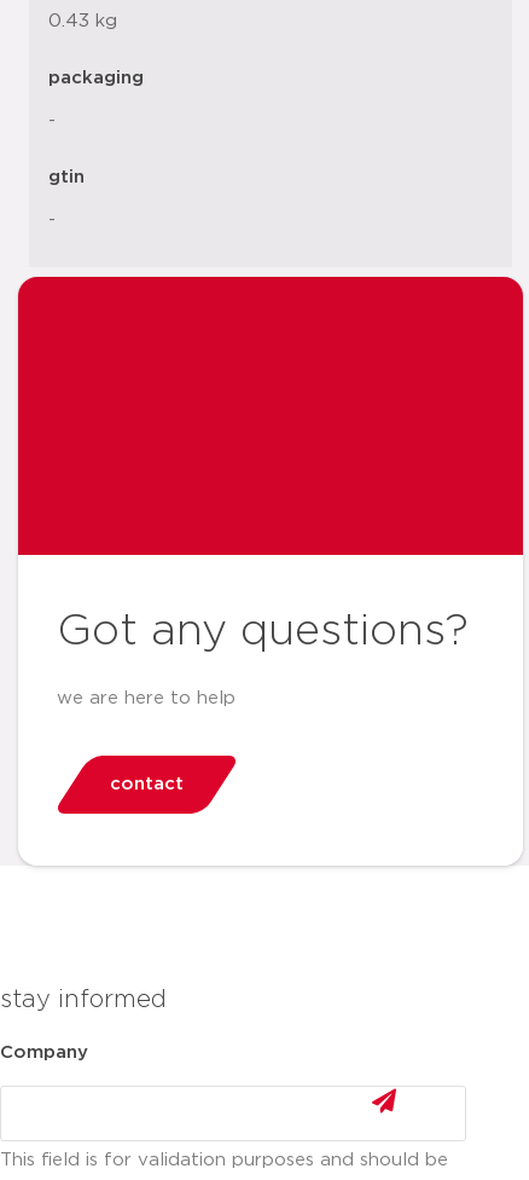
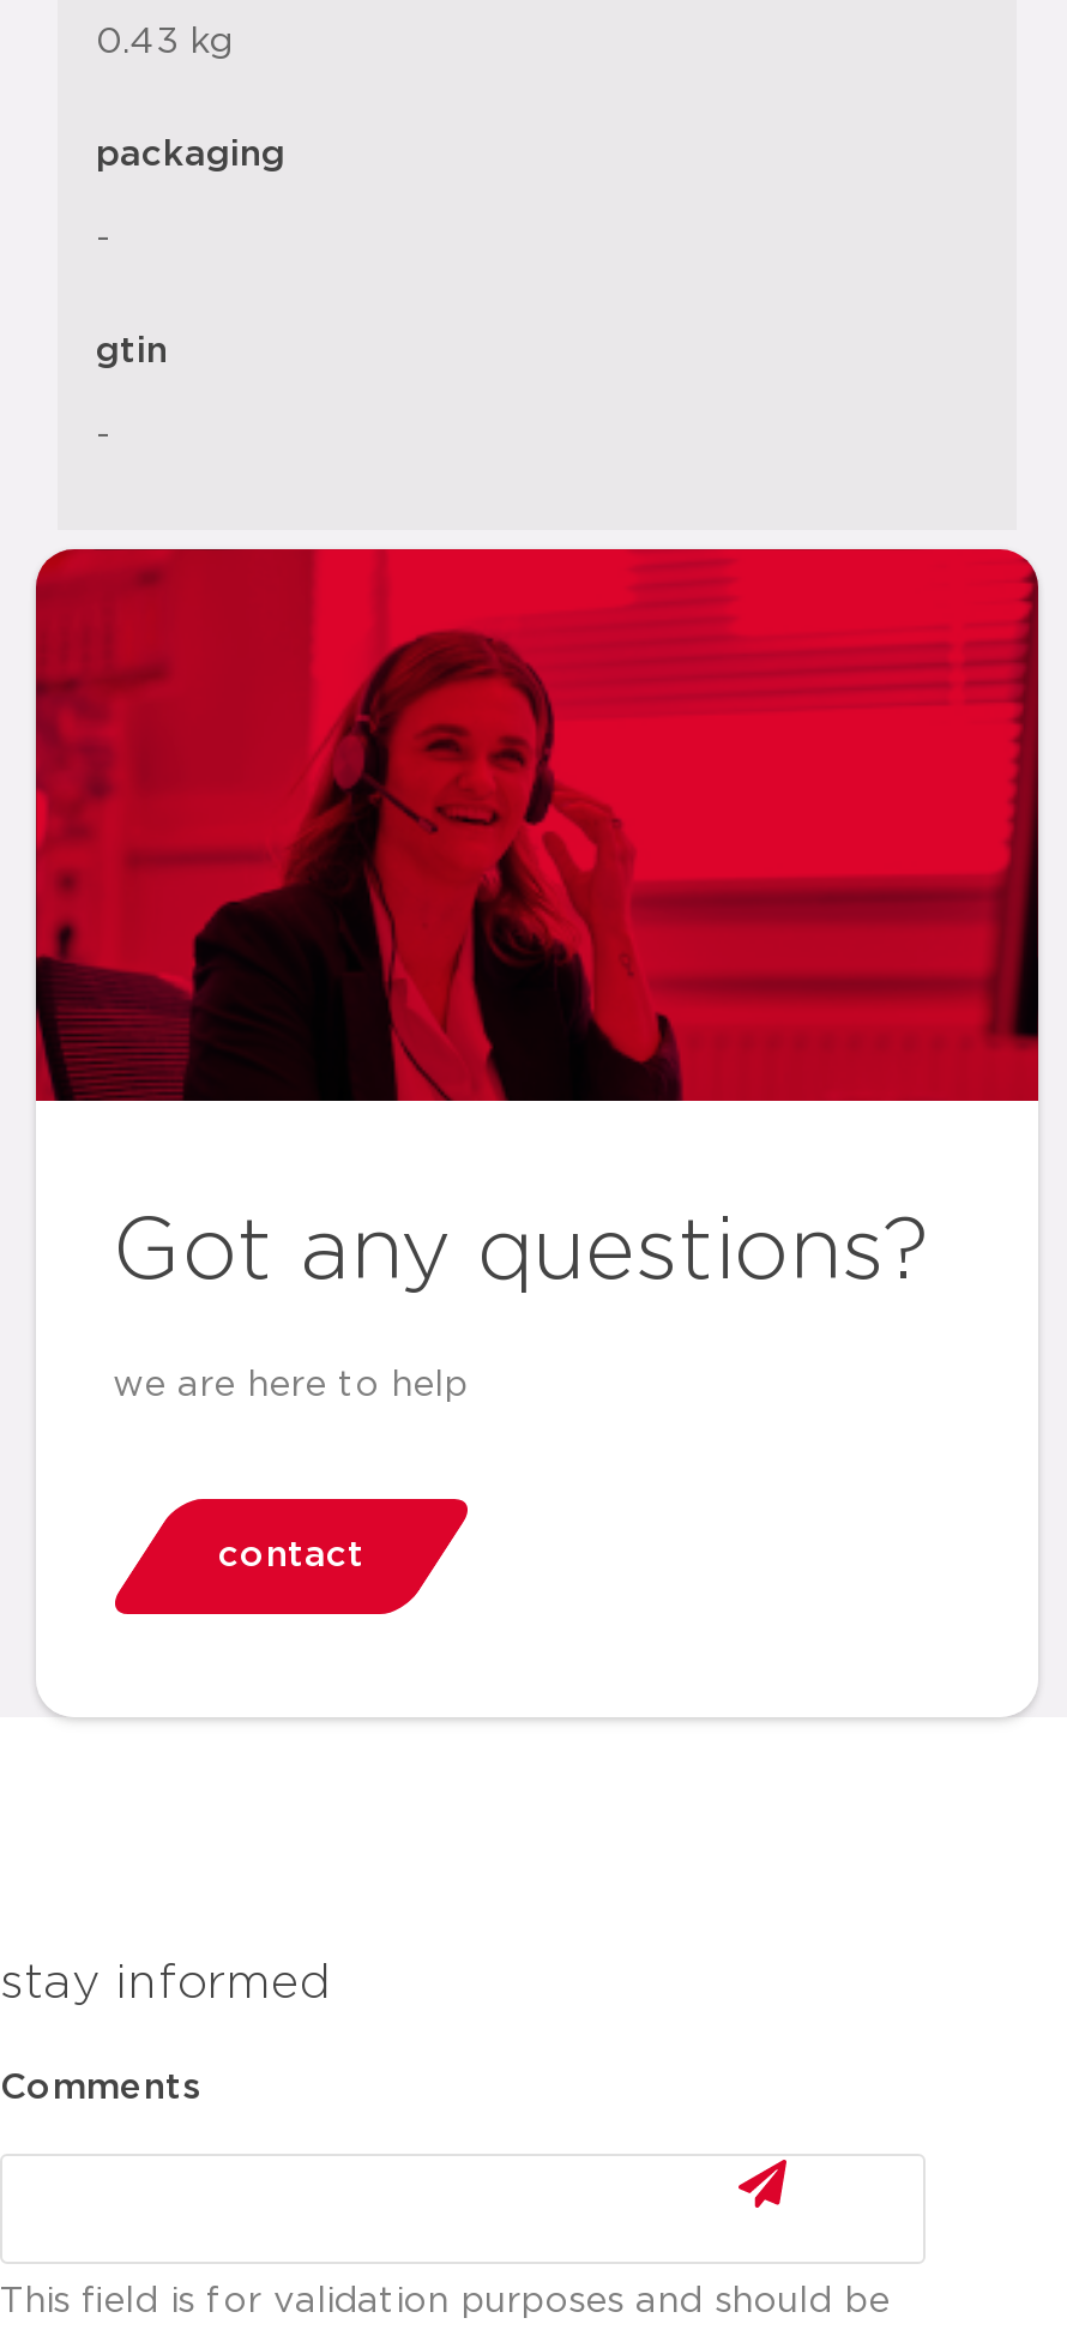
none -> [34,549,1041,1103] [image]
[0,1044,88,1062] Company -> [0,2070,201,2106] Comments

